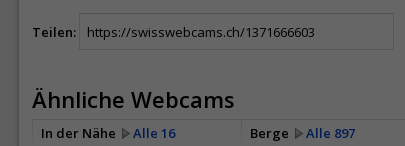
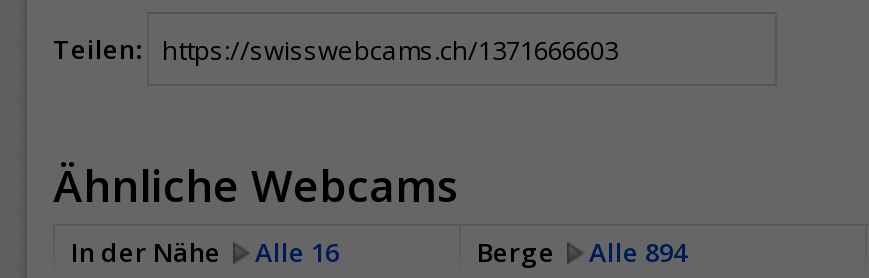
[250,124,355,142] Berge Alle 897 -> [477,234,687,270] Berge Alle 894

